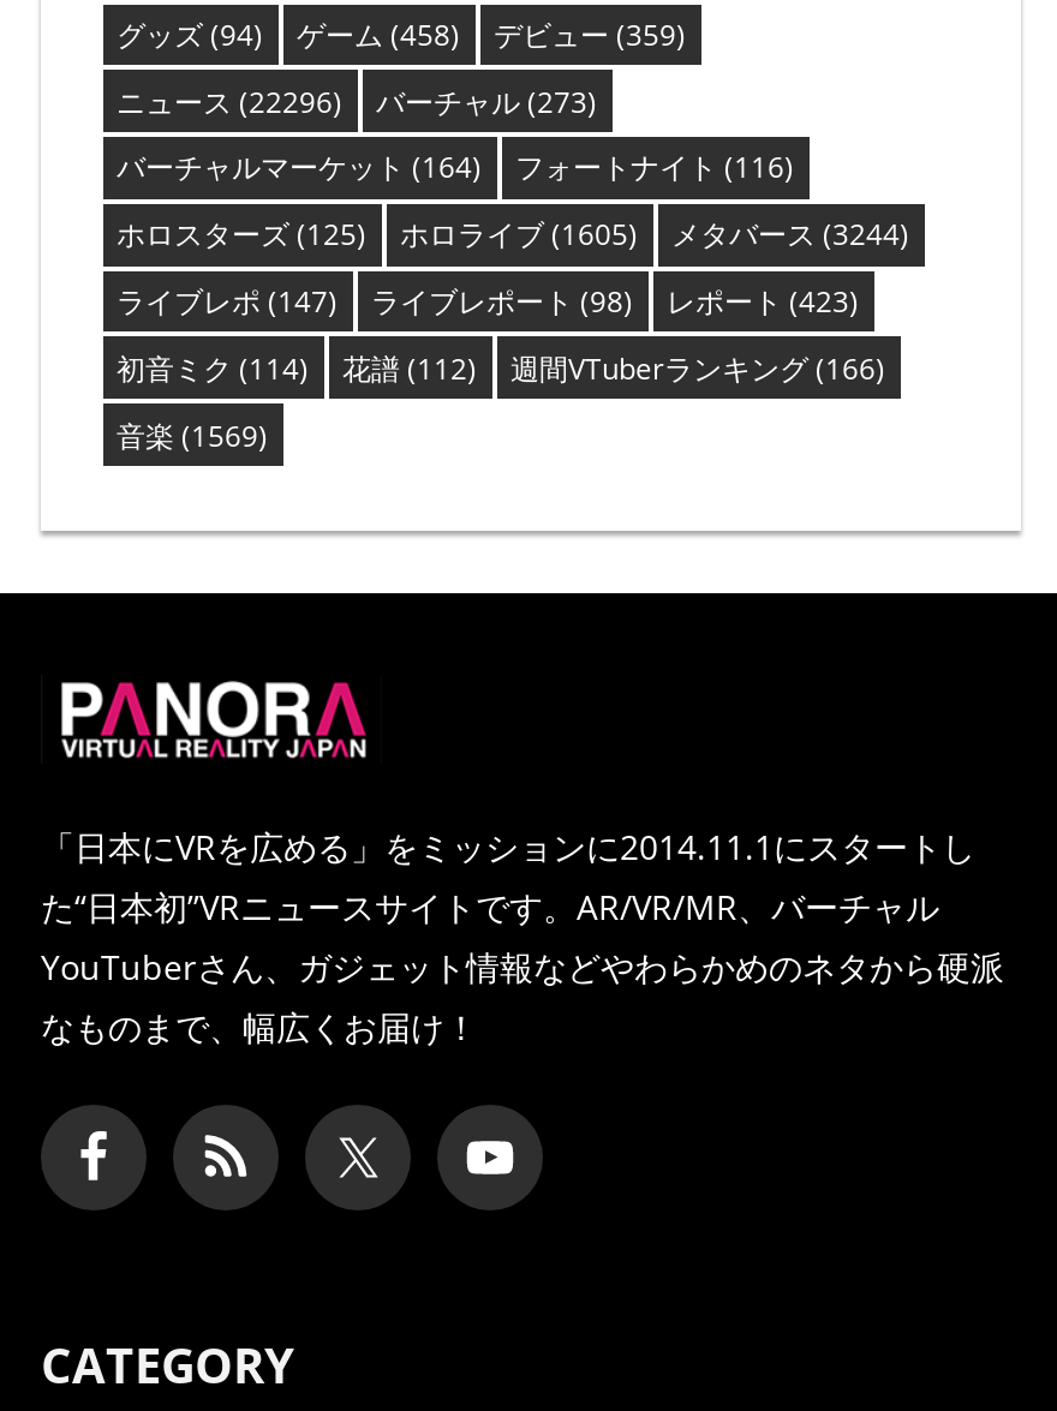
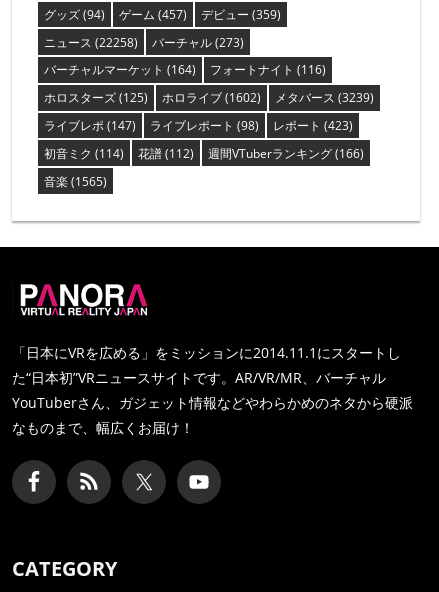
[117,14,686,55] グッズ(94) ゲーム(458) デビュー(359) -> [43,6,280,23] グッズ(94) ゲーム(457) デビュー(359)
[117,81,597,122] ニュース(22296) バーチャル(273) -> [43,34,243,51] ニュース(22258) バーチャル(273)
[400,214,638,255] ホロライブ(1605) -> [161,89,260,106] ホロライブ(1602)
[671,214,909,255] メタバース(3244) -> [274,89,373,106] メタバース(3239)
[117,415,268,455] 音楽(1569) -> [43,173,106,190] 音楽(1565)

